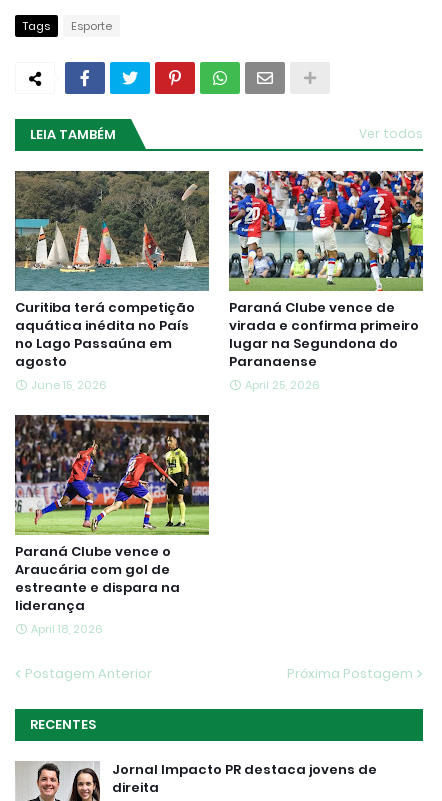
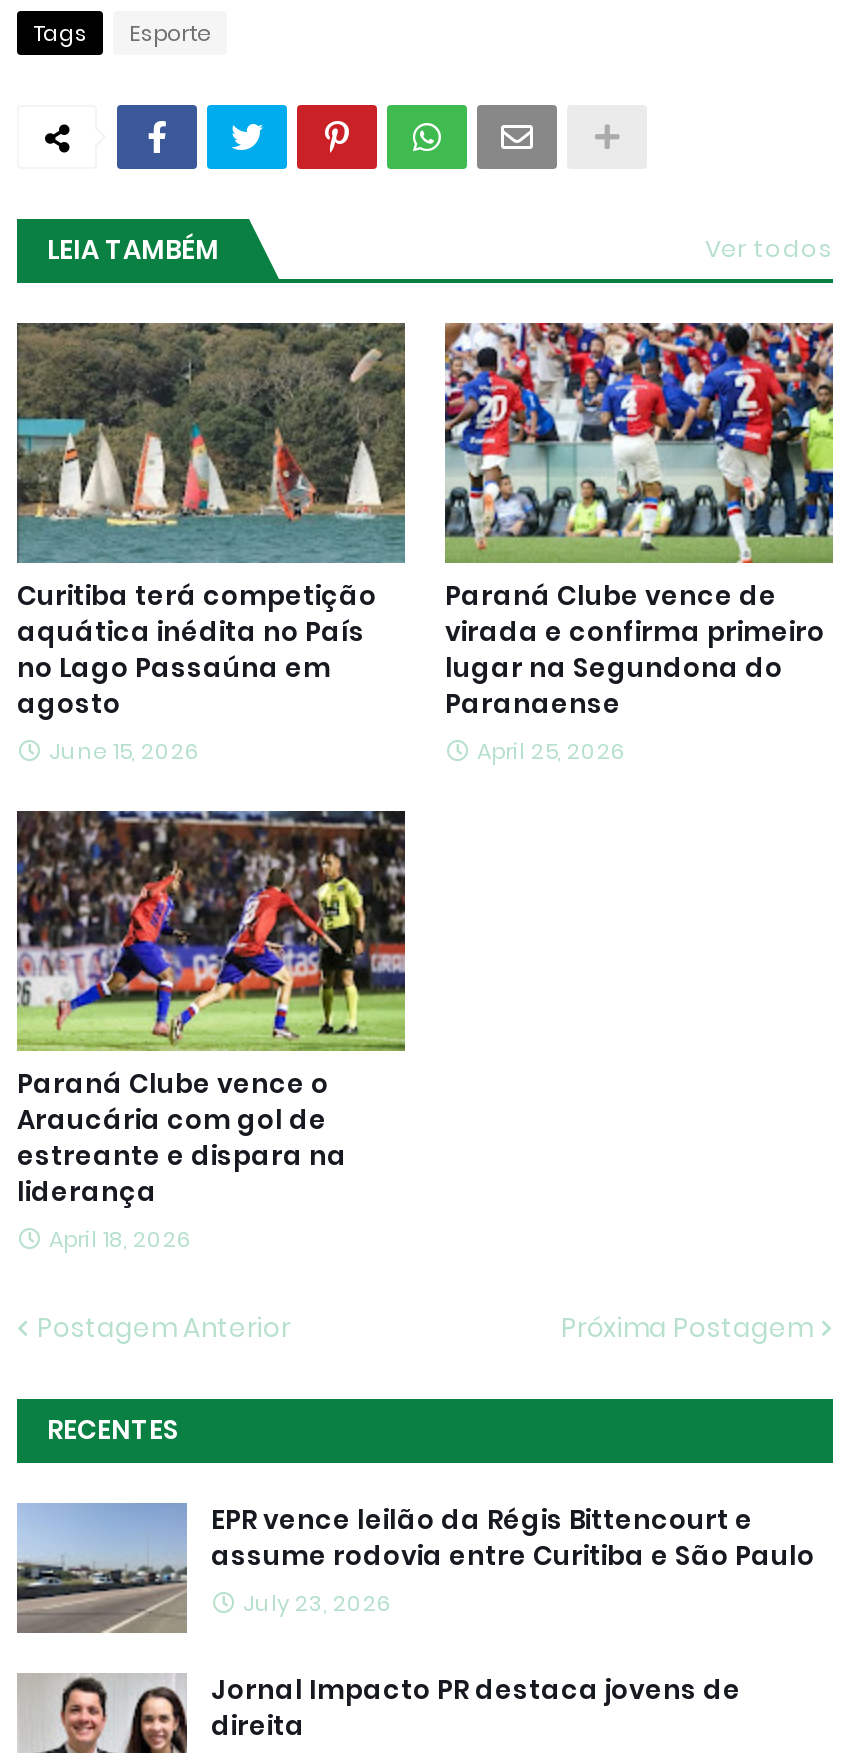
none -> [17,1501,815,1635] [image] | EPR vence leilão da Régis Bittencourt e | assume rodovia entre Curitiba e São Paulo | July 23, 2026

